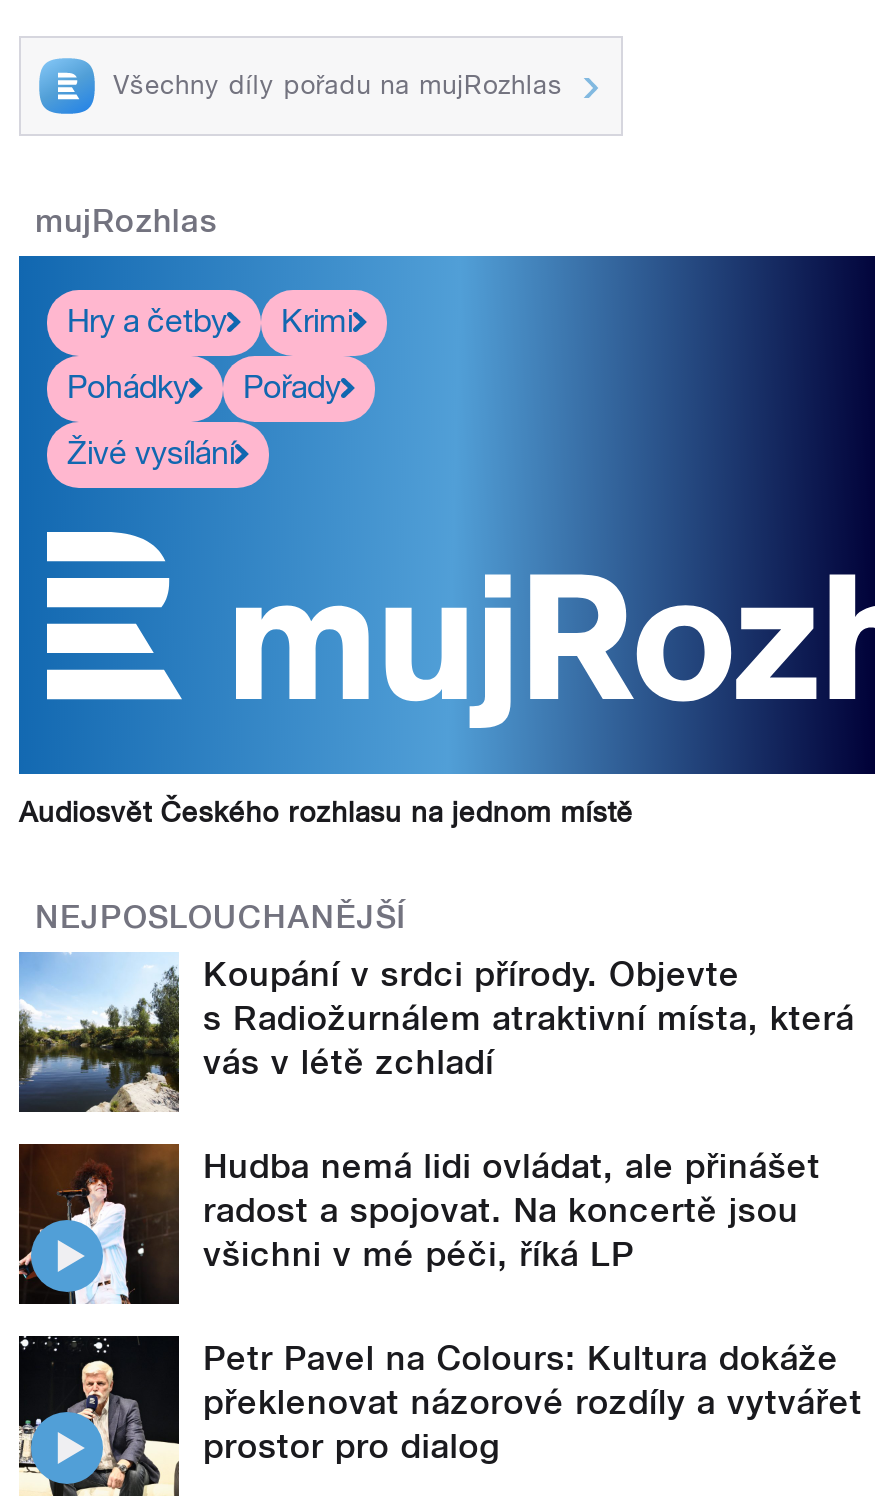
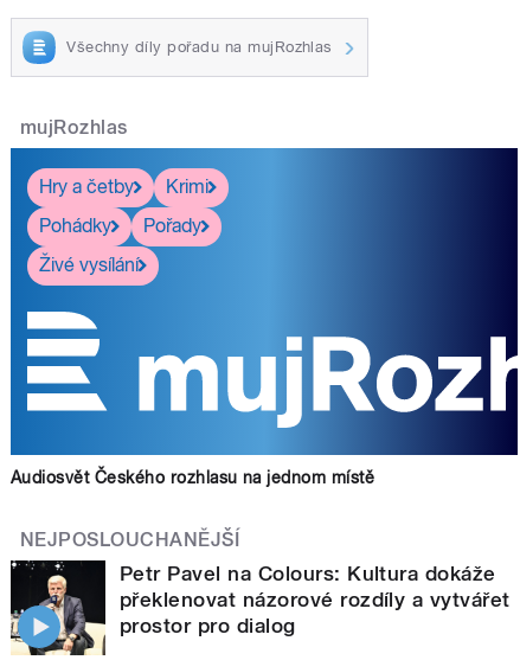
[17,952,854,1274] [image] | Koupání v srdci přírody. Objevte | s Radiožurnálem atraktivní místa, která | vás v létě zchladí | Hudba nemá lidi ovládat, ale přinášet | radost a spojovat. Na koncertě jsou | všichni v mé péči, říká LP -> none
[17,1142,181,1306] [image] -> none

